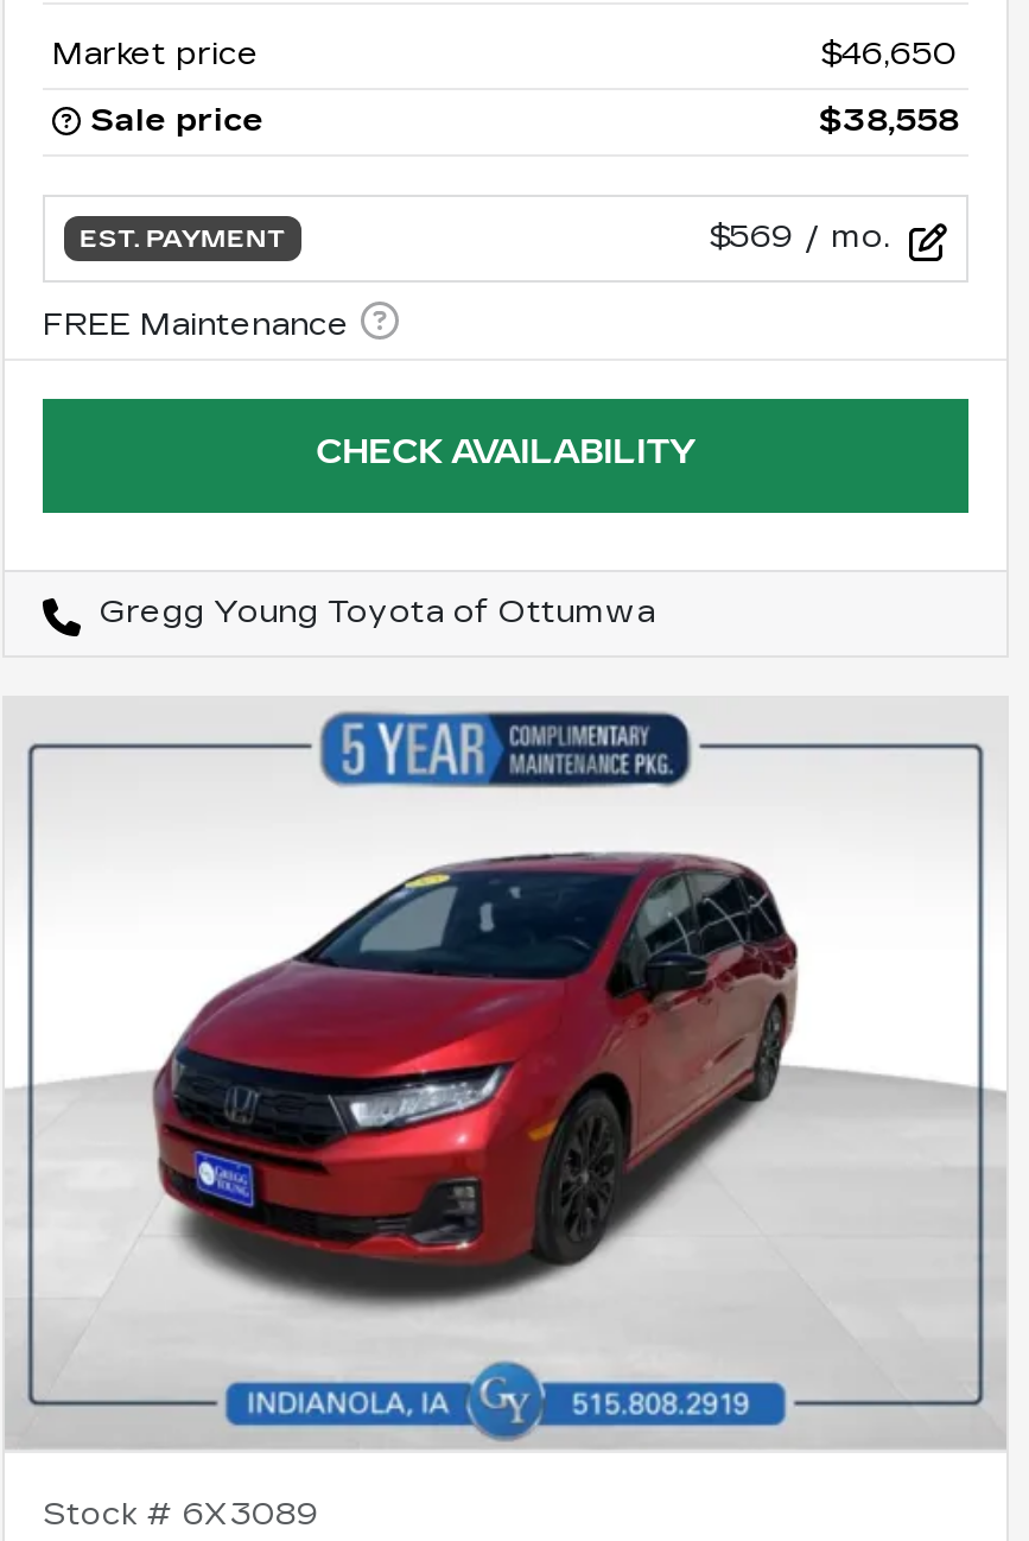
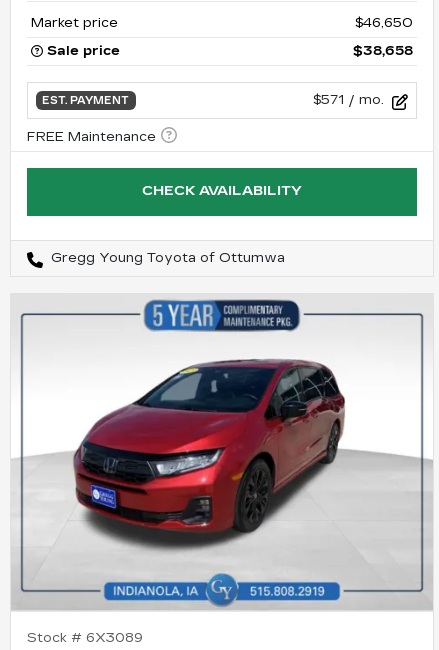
[819,101,959,139] $38,558 -> [353,43,413,59] $38,658
[710,218,890,256] $569 / mo. -> [313,92,384,108] $571 / mo.

